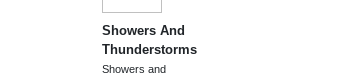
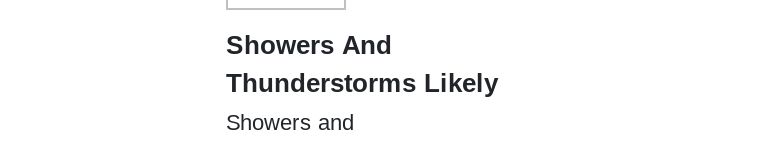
[102,42,197,57] Thunderstorms -> [226,68,498,98] Thunderstorms Likely

